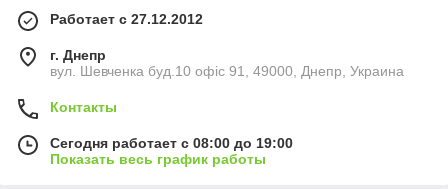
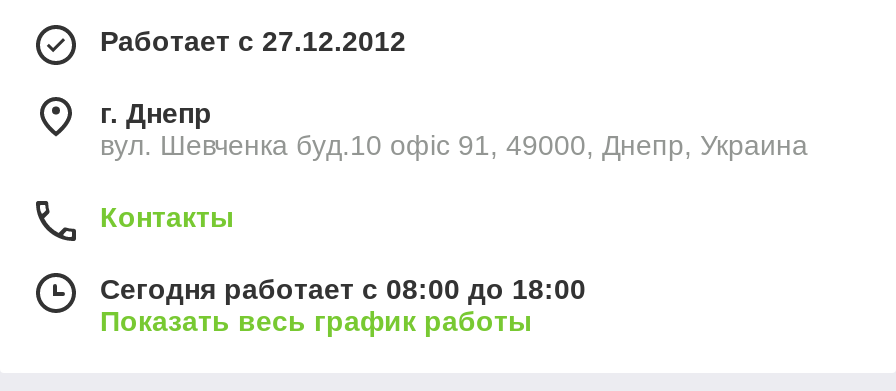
[50,135,293,151] Сегодня работает с 08:00 до 19:00 -> [100,273,586,305] Сегодня работает с 08:00 до 18:00

